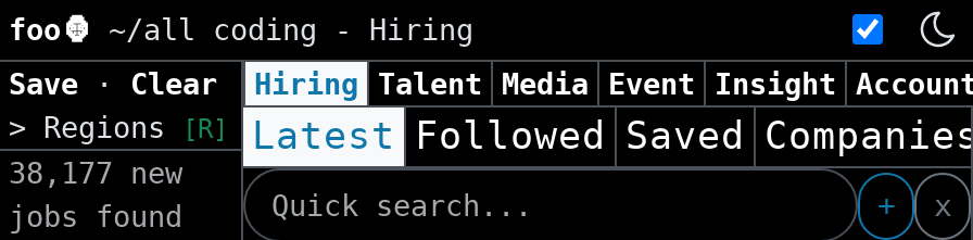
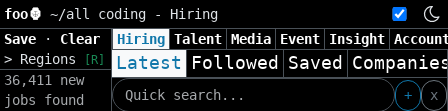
[9,155,182,190] 38,177 new -> [4,72,84,88] 36,411 new

